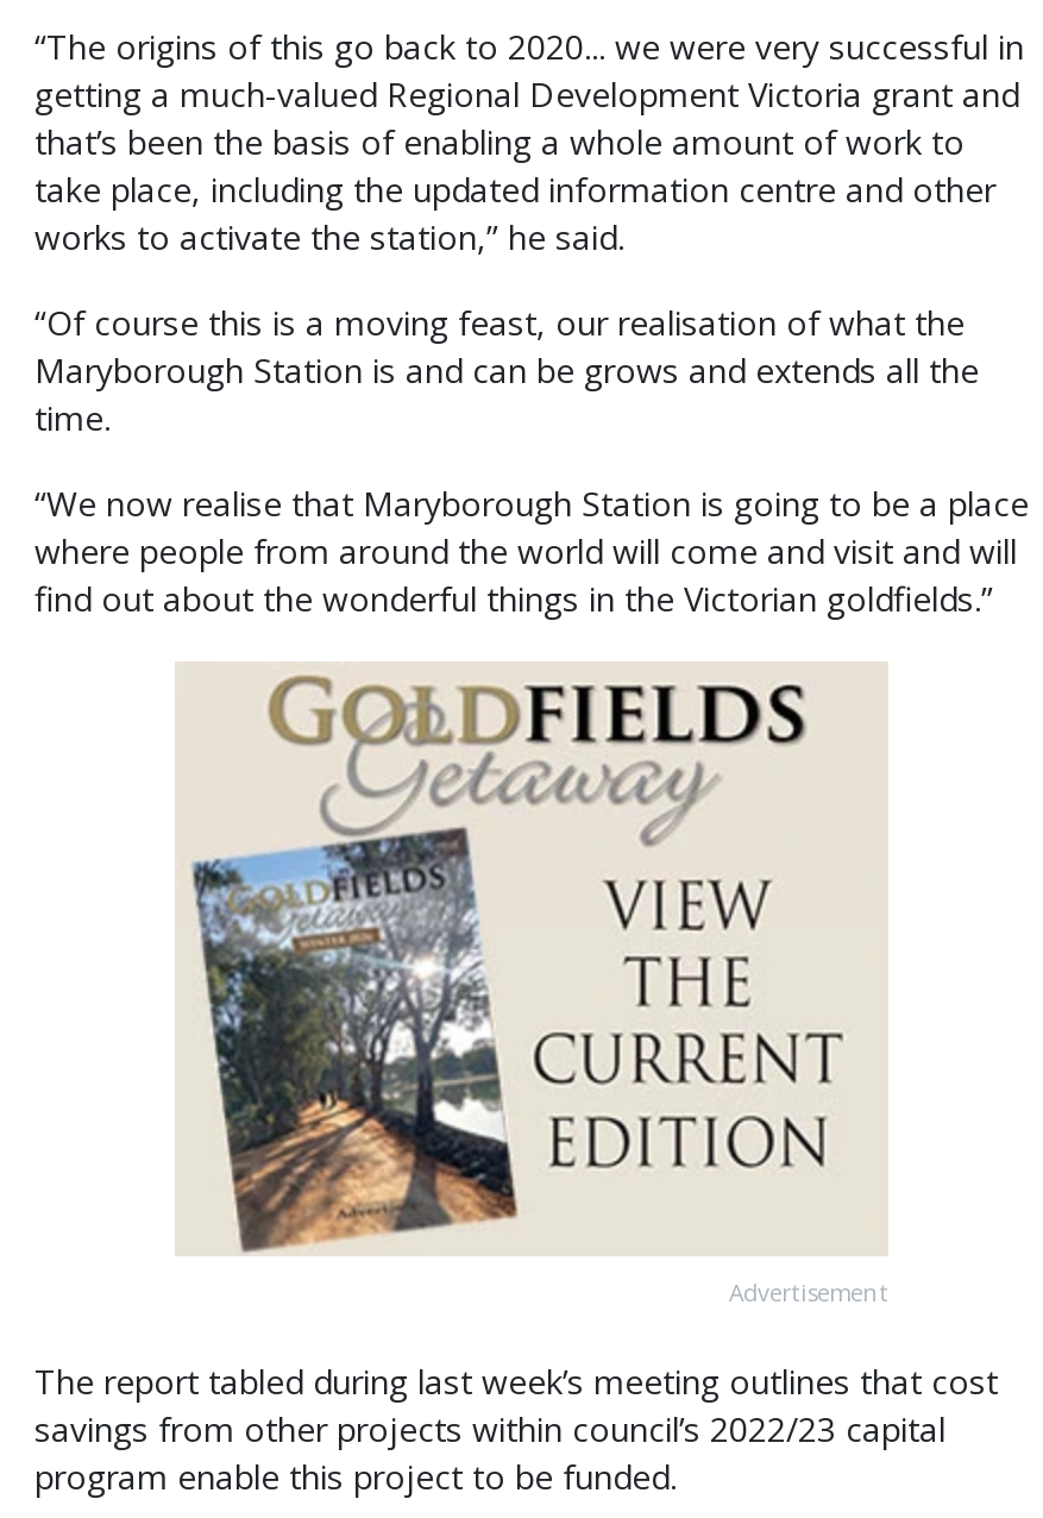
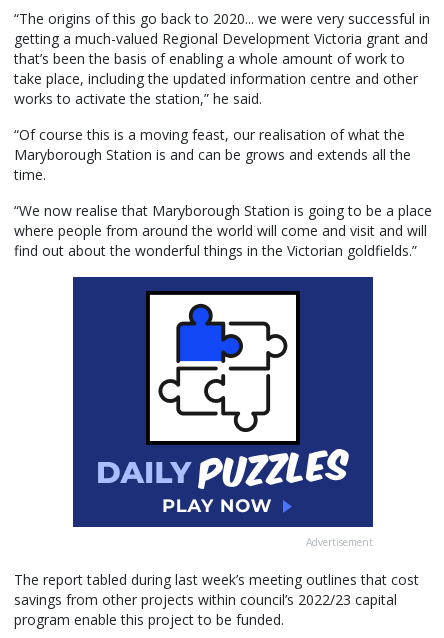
[175,661,888,1256] [image] -> [72,276,374,528] [image]

